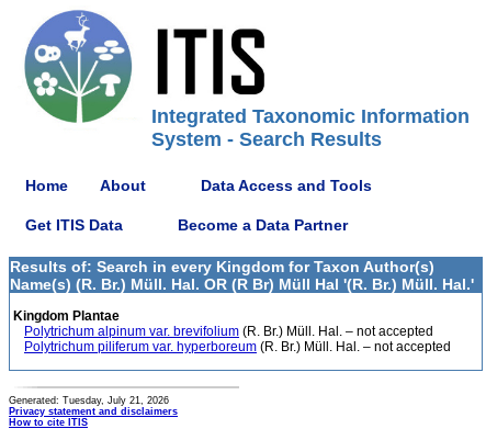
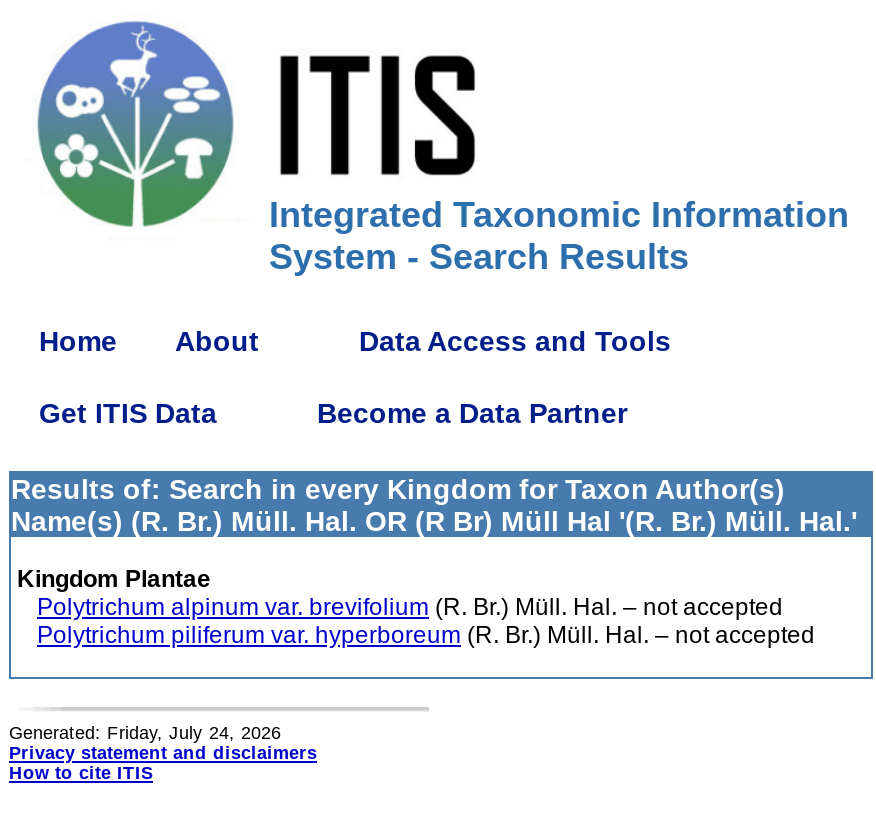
[9,395,169,406] Generated: Tuesday, July 21, 2026 -> [9,723,281,743] Generated: Friday, July 24, 2026

